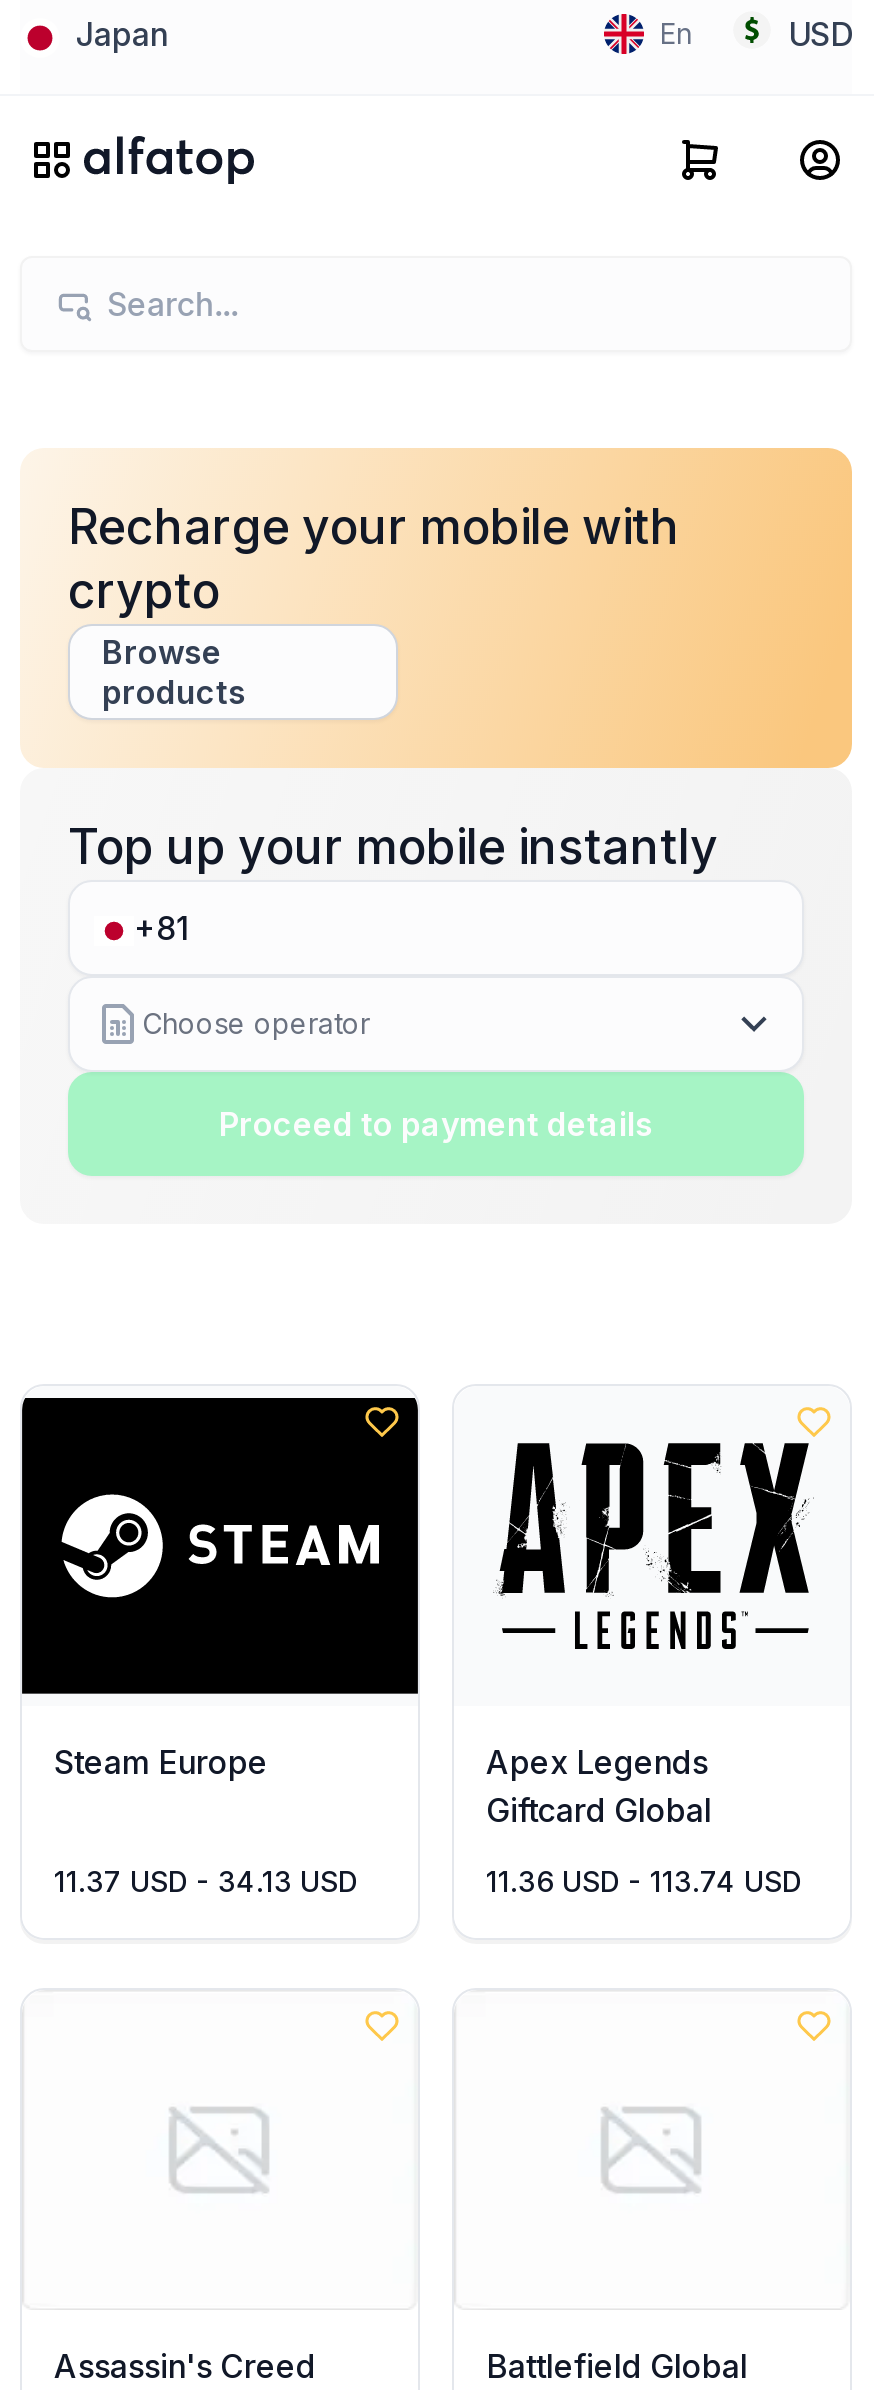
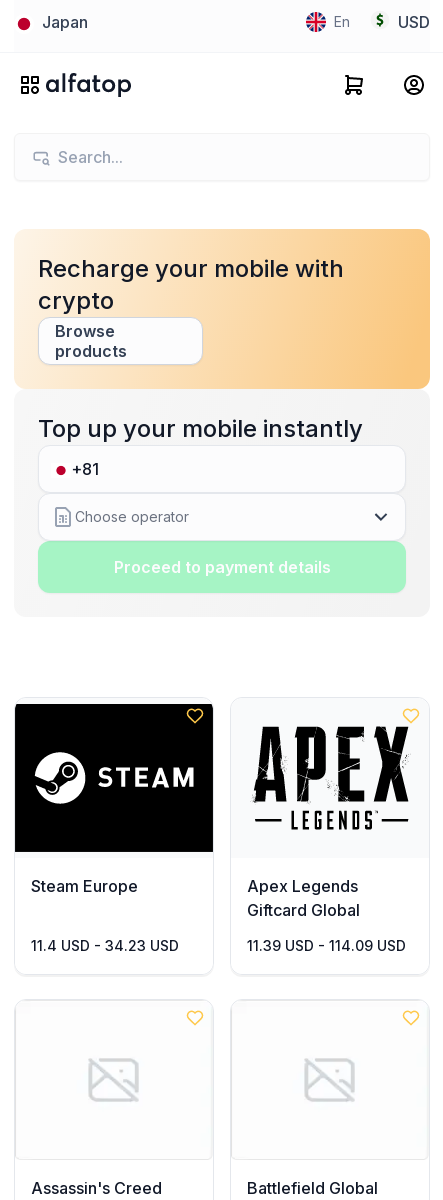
[54,1864,358,1898] 11.37 USD - 34.13 USD -> [31,937,179,954] 11.4 USD - 34.23 USD
[486,1864,802,1898] 11.36 USD - 113.74 USD -> [247,937,406,954] 11.39 USD - 114.09 USD

